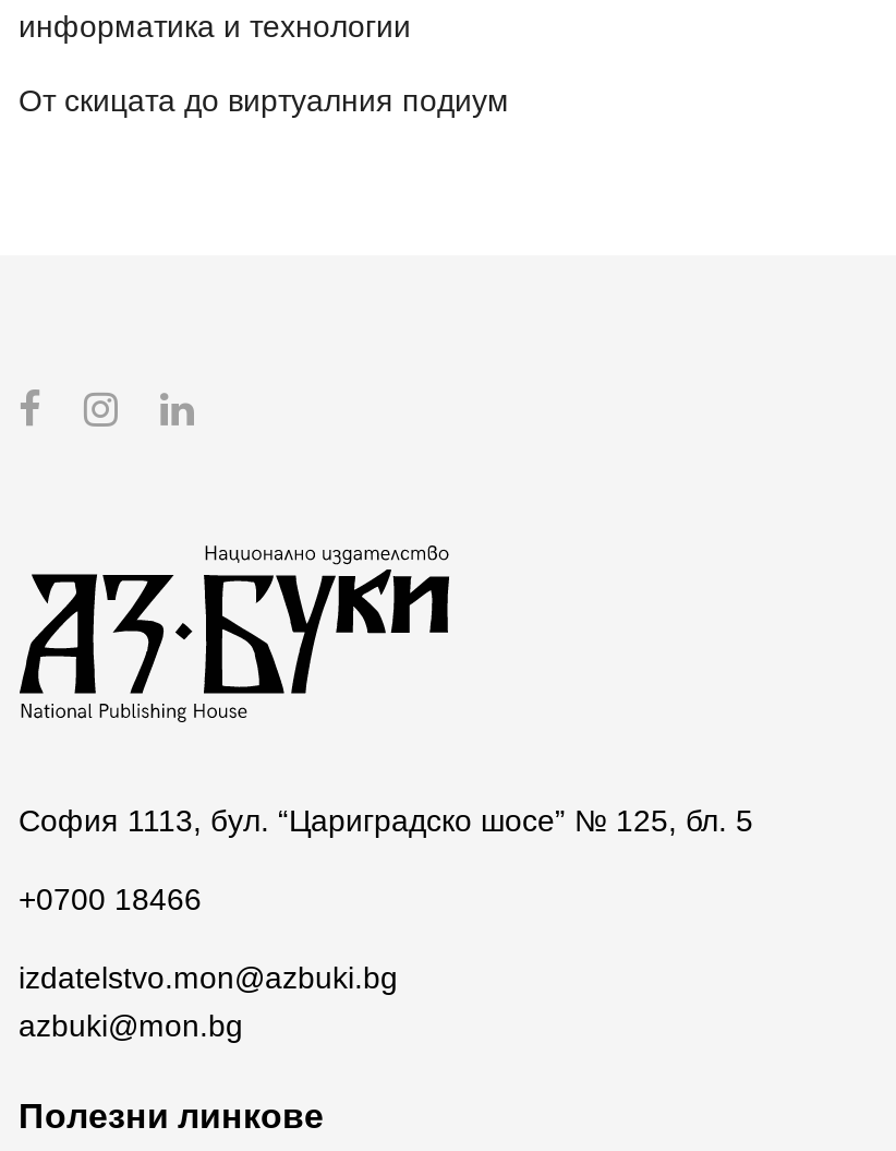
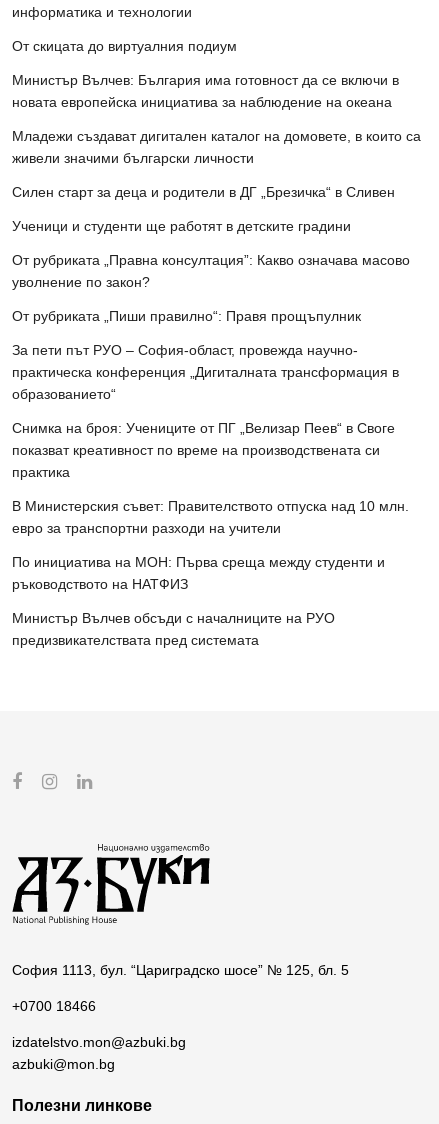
none -> [12,71,421,647] Министър Вълчев: България има готовност да се включи в | новата европейска инициатива за наблюдение на океана | Младежи създават дигитален каталог на домовете, в които са | живели значими български личности | Силен старт за деца и родители в ДГ „Брезичка“ в Сливен | Ученици и студенти ще работят в детските градини | От рубриката „Правна консултация”: Какво означава масово | уволнение по закон? | От рубриката „Пиши правилно“: Правя прощъпулник | За пети път РУО – София-област, провежда научно- | практическа конференция „Дигиталната трансформация в | образованието“ | Снимка на броя: Учениците от ПГ „Велизар Пеев“ в Своге | показват креативност по време на производствената си | практика | В Министерския съвет: Правителството отпуска над 10 млн. | евро за транспортни разходи на учители | По инициатива на МОН: Първа среща между студенти и | ръководството на НАТФИЗ | Министър Вълчев обсъди с началниците на РУО | предизвикателствата пред системата

